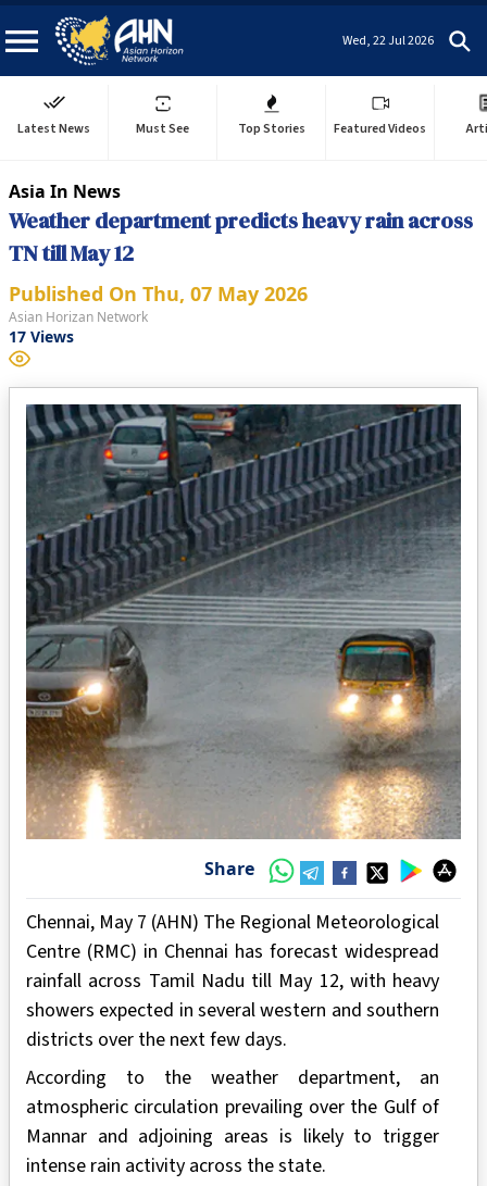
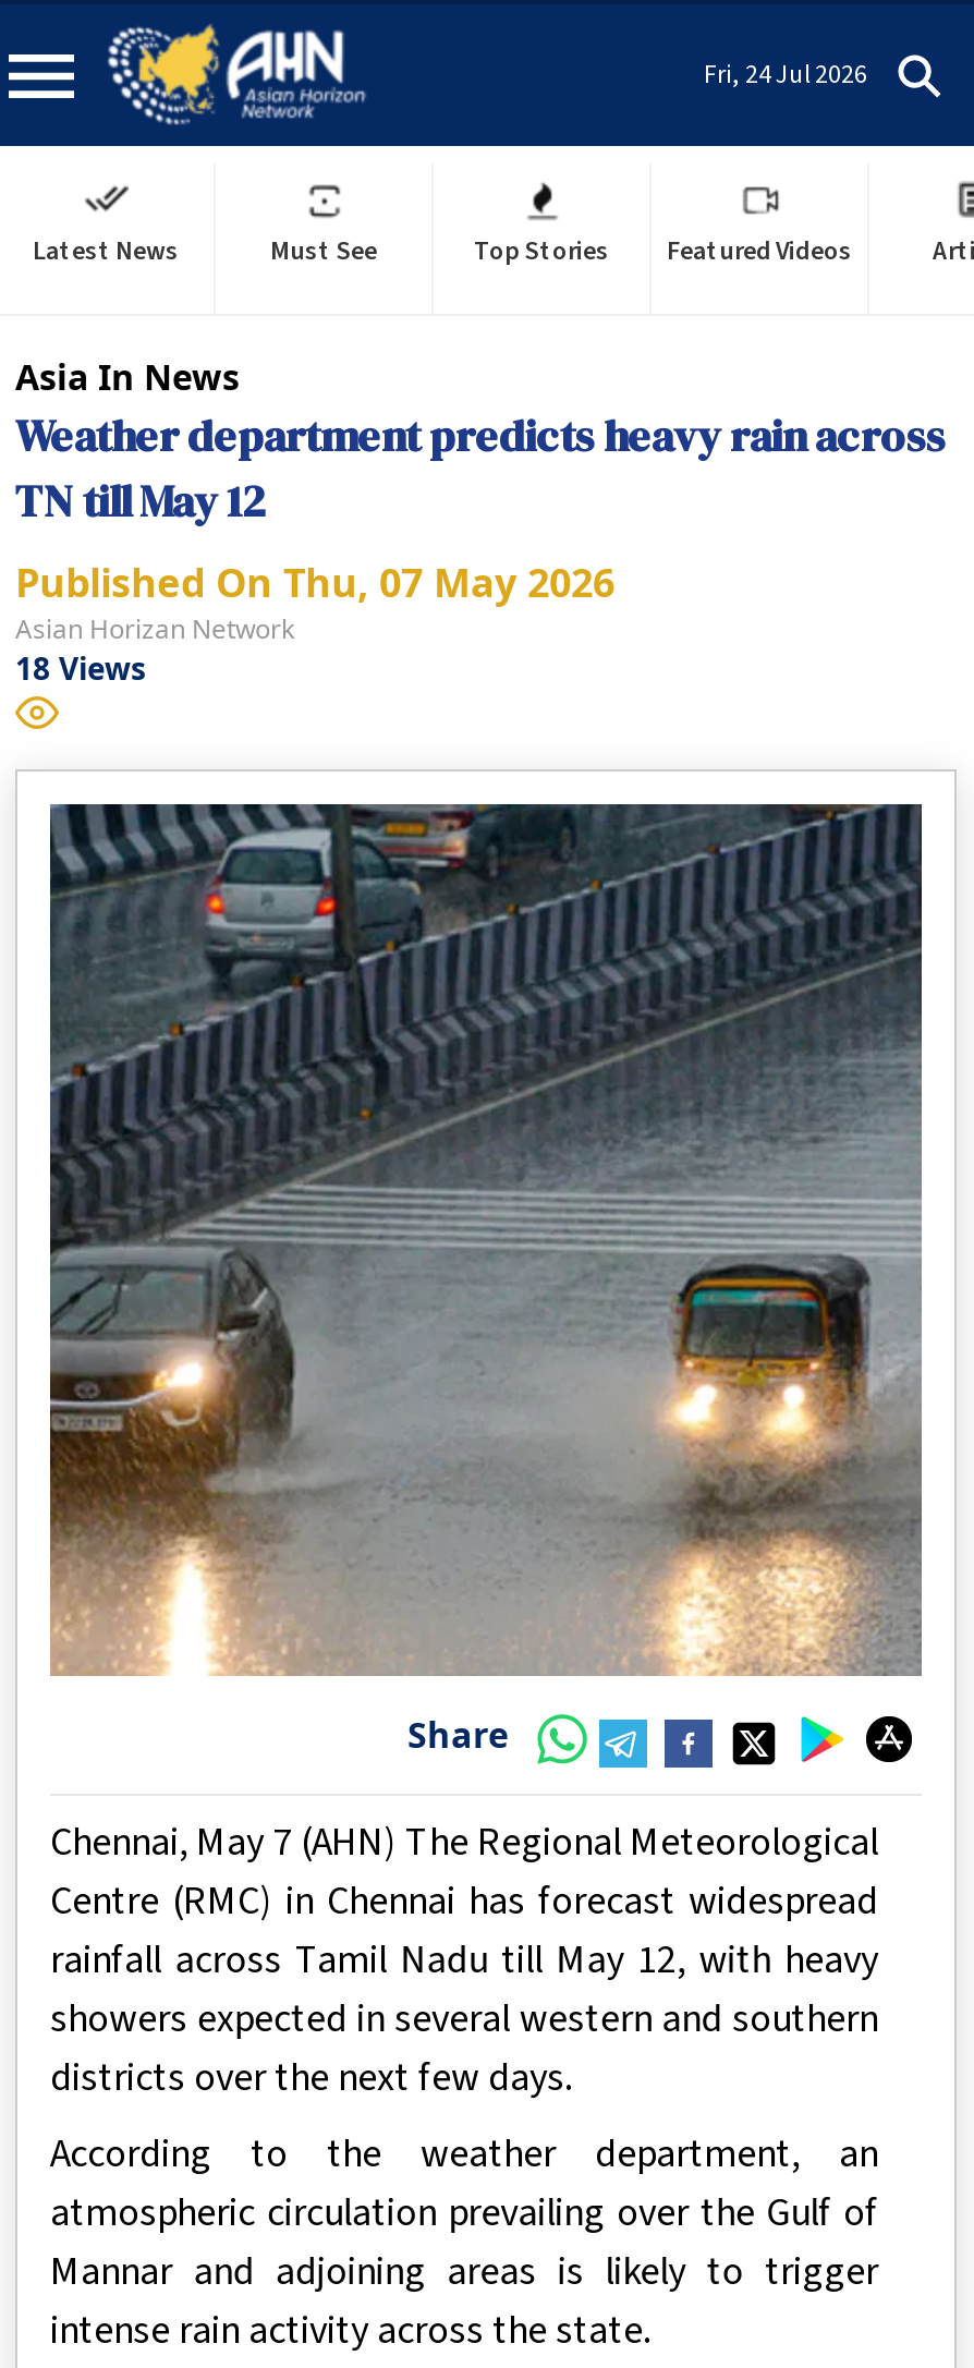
[342,31,434,49] Wed, 22 Jul 2026 -> [704,56,867,93] Fri, 24 Jul 2026
[9,326,74,347] 17 Views -> [15,647,146,689] 18 Views

